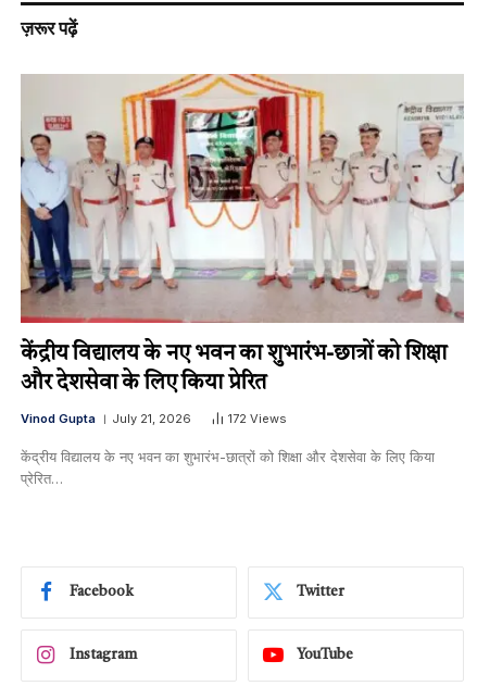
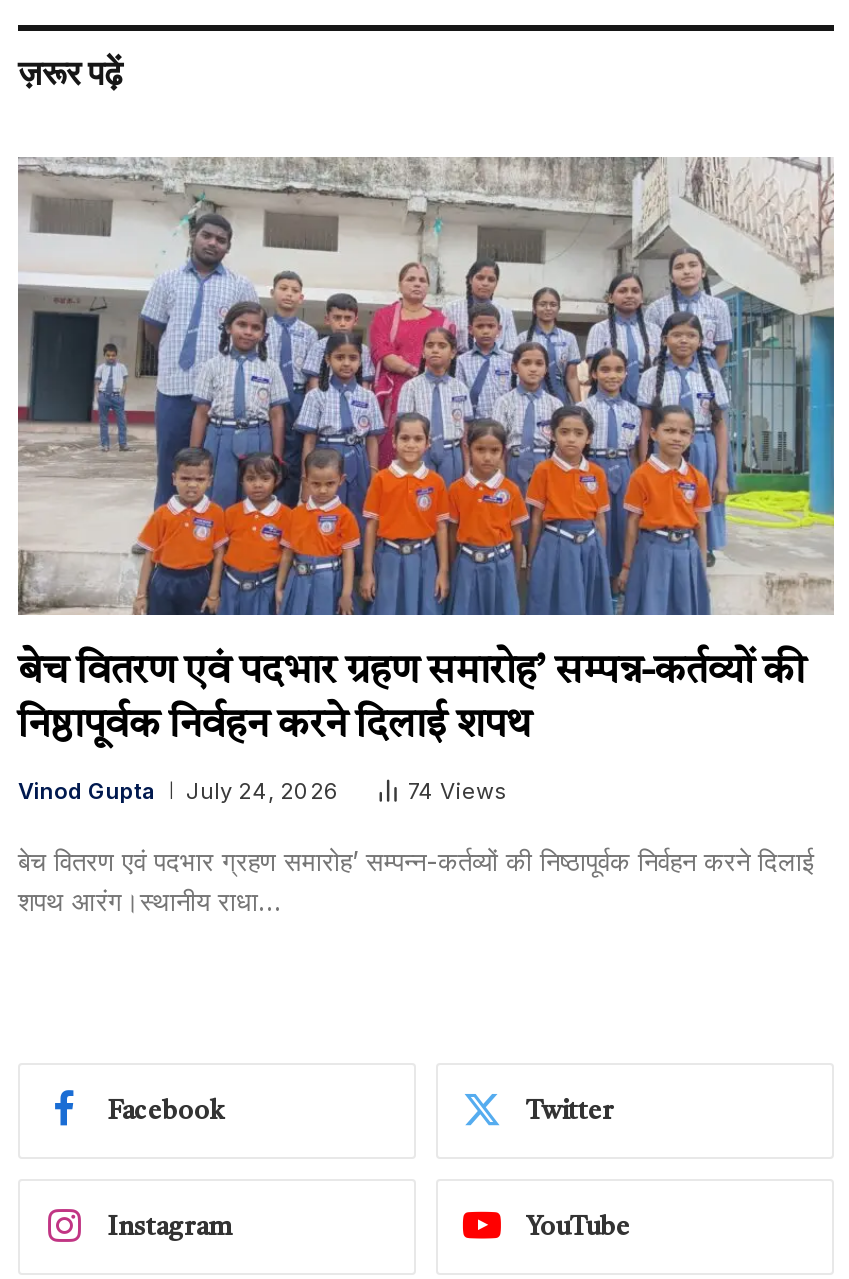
[21,73,465,395] [image] | केंद्रीय विद्यालय के नए भवन का शुभारंभ-छात्रों को शिक्षा | और देशसेवा के लिए किया प्रेरित -> [16,157,836,747] [image] | बेच वितरण एवं पदभार ग्रहण समारोह’ सम्पन्न-कर्तव्यों की | निष्ठापूर्वक निर्वहन करने दिलाई शपथ
[112,411,287,426] July 21, 2026 | 172 Views -> [186,777,508,805] July 24, 2026 | 74 Views
[21,448,435,487] केंद्रीय विद्यालय के नए भवन का शुभारंभ-छात्रों को शिक्षा और देशसेवा के लिए किया | प्रेरित… -> [18,845,814,917] बेच वितरण एवं पदभार ग्रहण समारोह’ सम्पन्न-कर्तव्यों की निष्ठापूर्वक निर्वहन करने दिलाई | शपथ आरंग।स्थानीय राधा…

